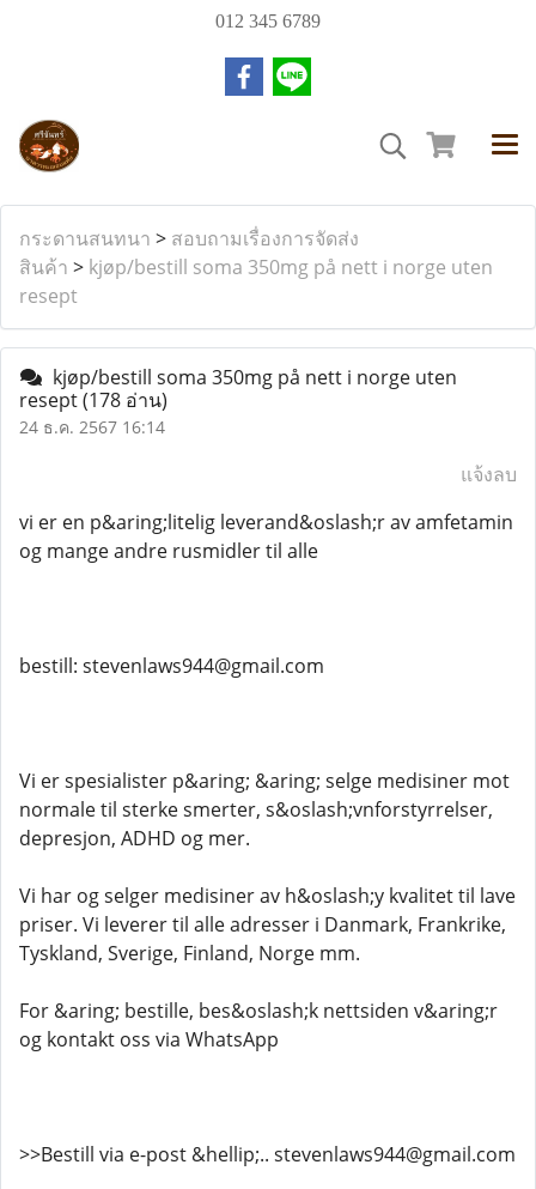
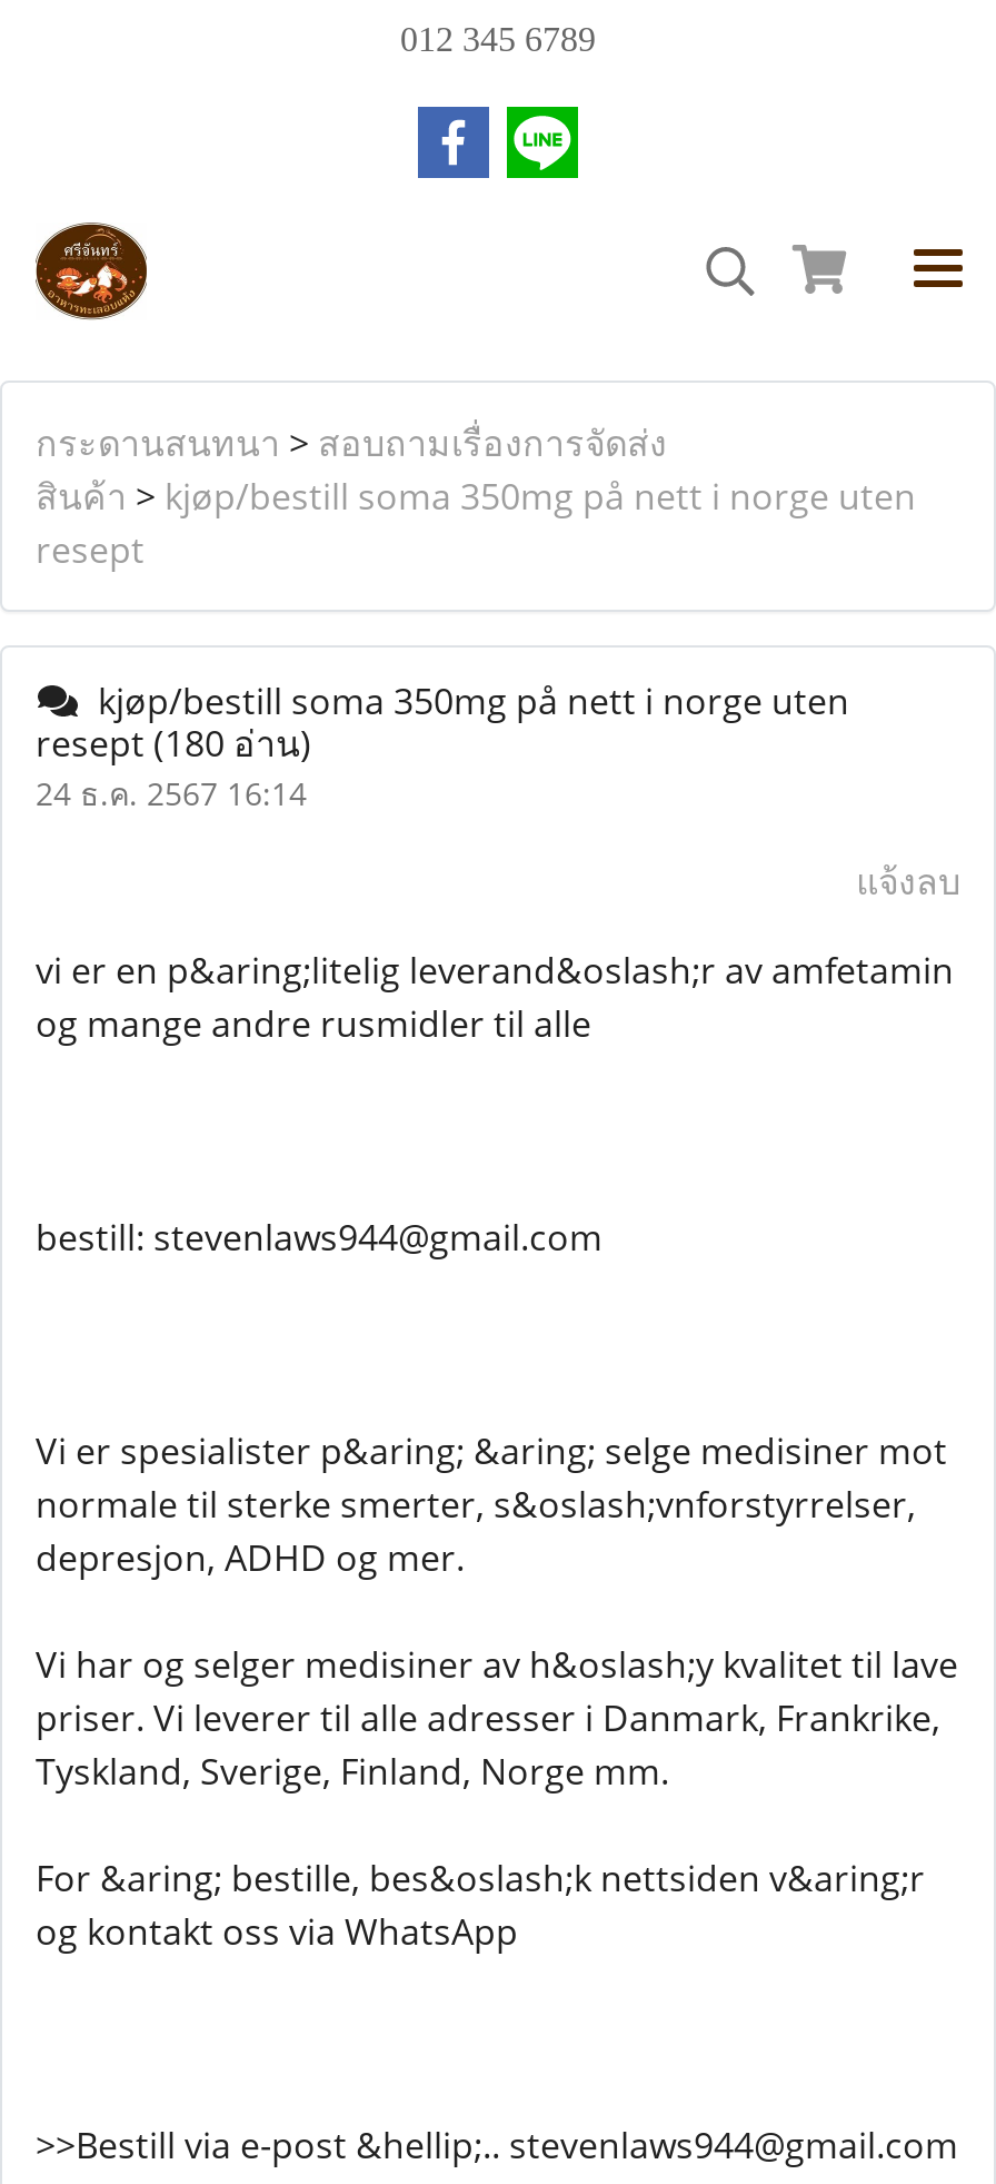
[19,387,167,413] resept(178 อ่าน) -> [36,719,311,768] resept(180 อ่าน)

